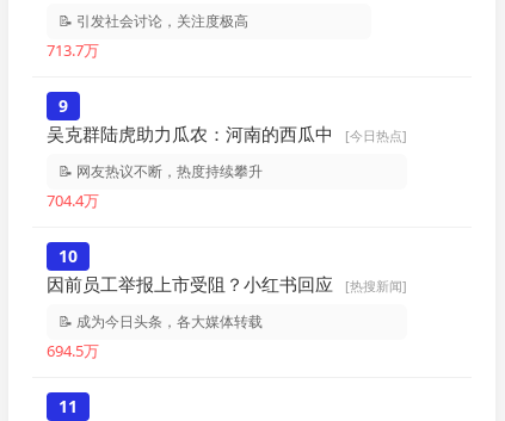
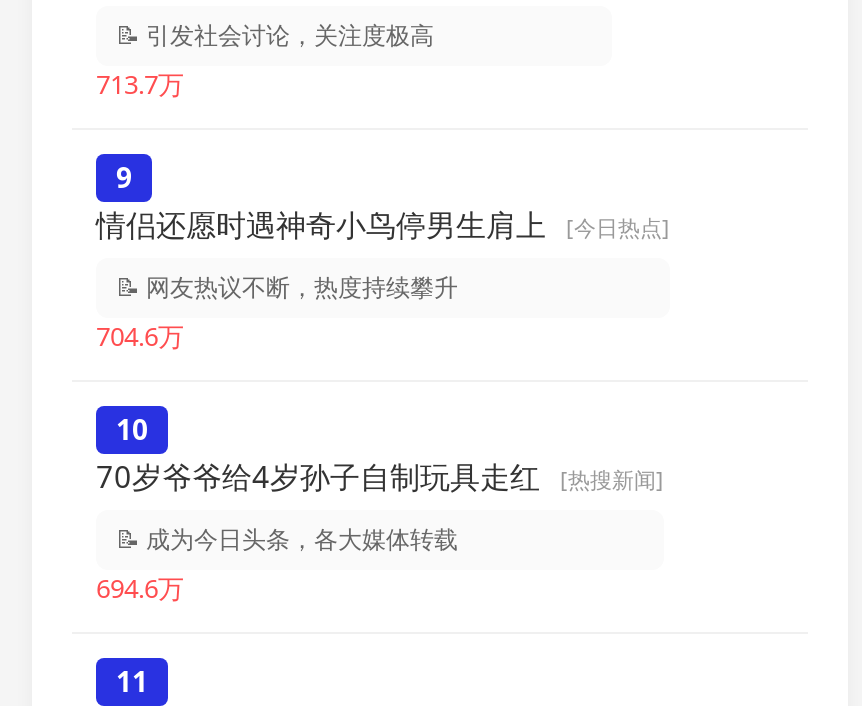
[47,122,407,146] 吴克群陆虎助力瓜农：河南的西瓜中 [今日热点] -> [96,204,670,244] 情侣还愿时遇神奇小鸟停男生肩上 [今日热点]
[47,190,99,211] 704.4万 -> [96,318,184,354] 704.6万
[47,272,407,296] 因前员工举报上市受阻？小红书回应 [热搜新闻] -> [96,456,664,496] 70岁爷爷给4岁孙子自制玩具走红 [热搜新闻]
[47,340,99,361] 694.5万 -> [96,570,184,606] 694.6万

